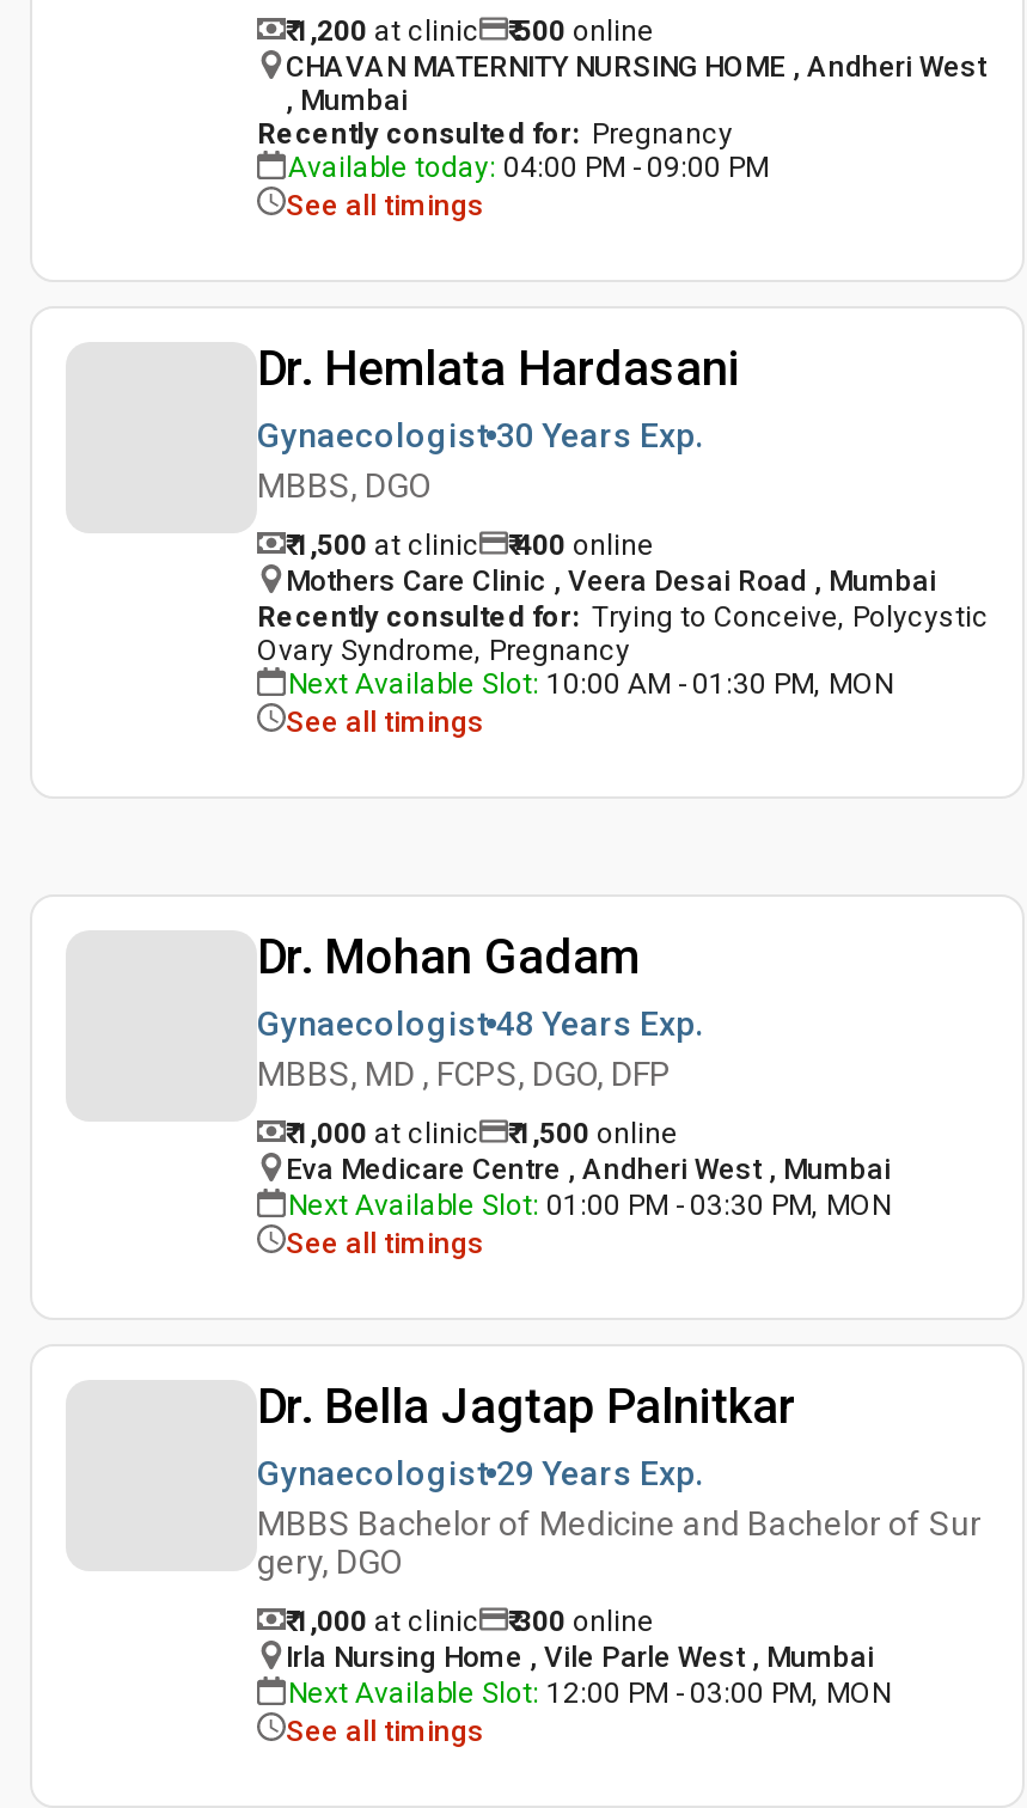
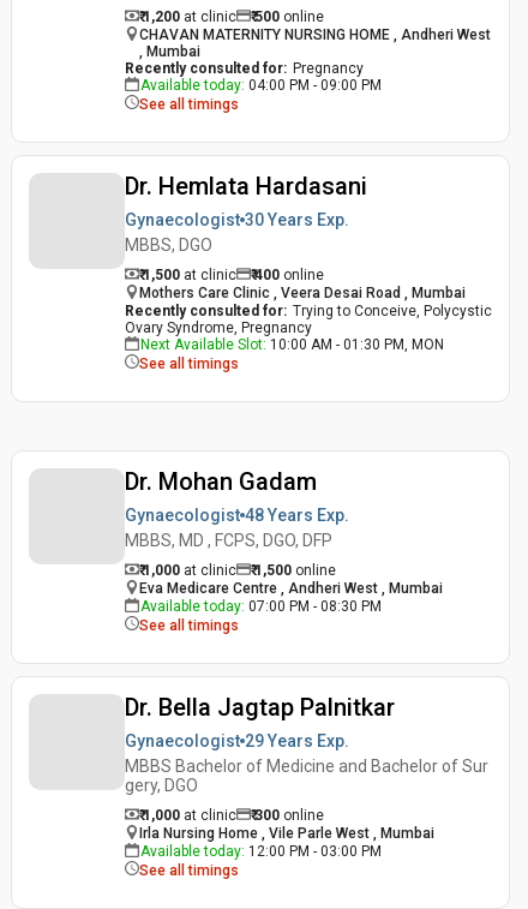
[288,1189,891,1222] Next Available Slot: 01:00 PM - 03:30 PM, MON -> [140,598,382,615] Available today: 07:00 PM - 08:30 PM
[288,1676,891,1710] Next Available Slot: 12:00 PM - 03:00 PM, MON -> [140,843,382,860] Available today: 12:00 PM - 03:00 PM

